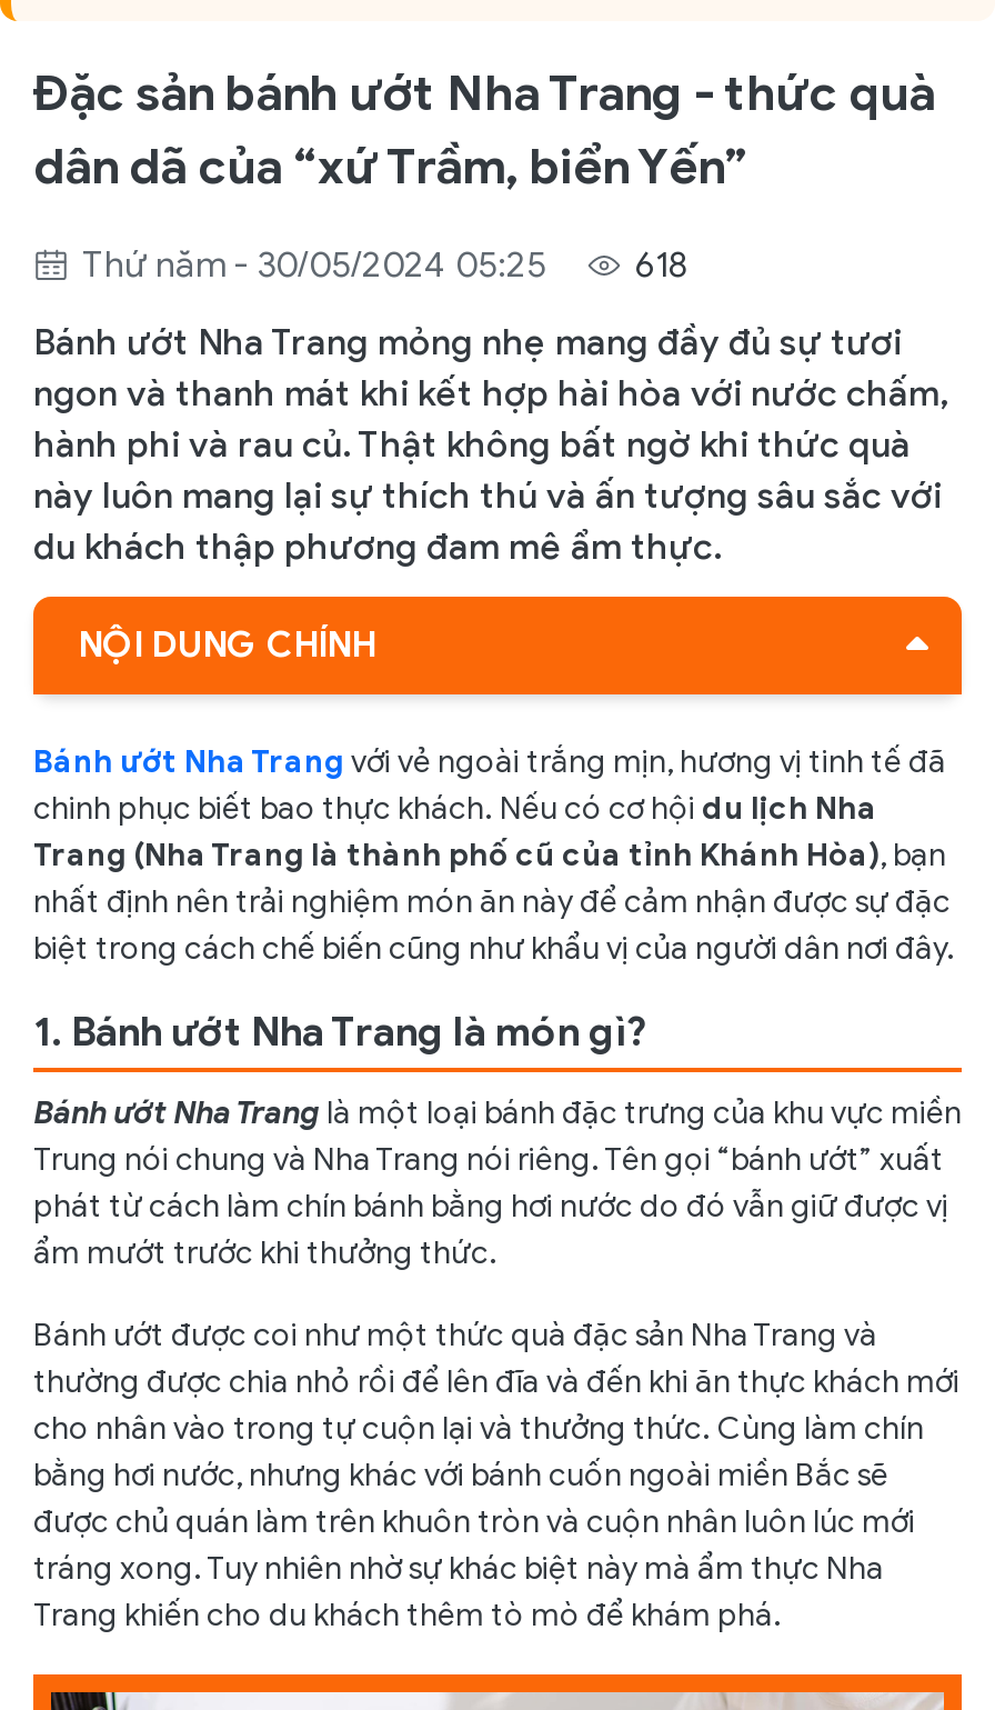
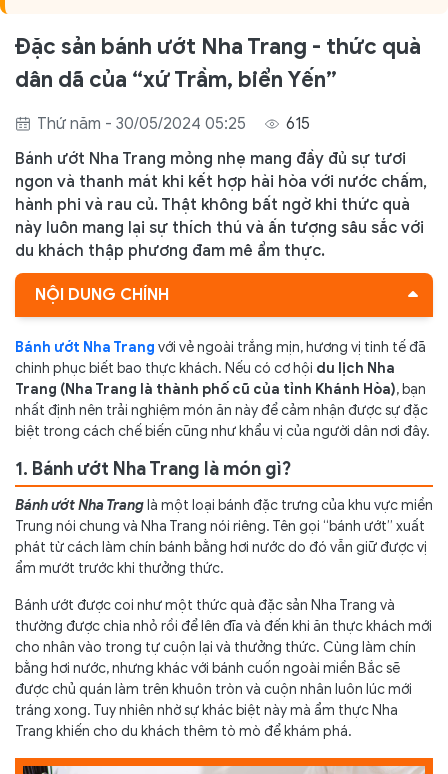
[82,243,689,288] Thứ năm - 30/05/2024 05:25 618 -> [37,114,310,134] Thứ năm - 30/05/2024 05:25 615

